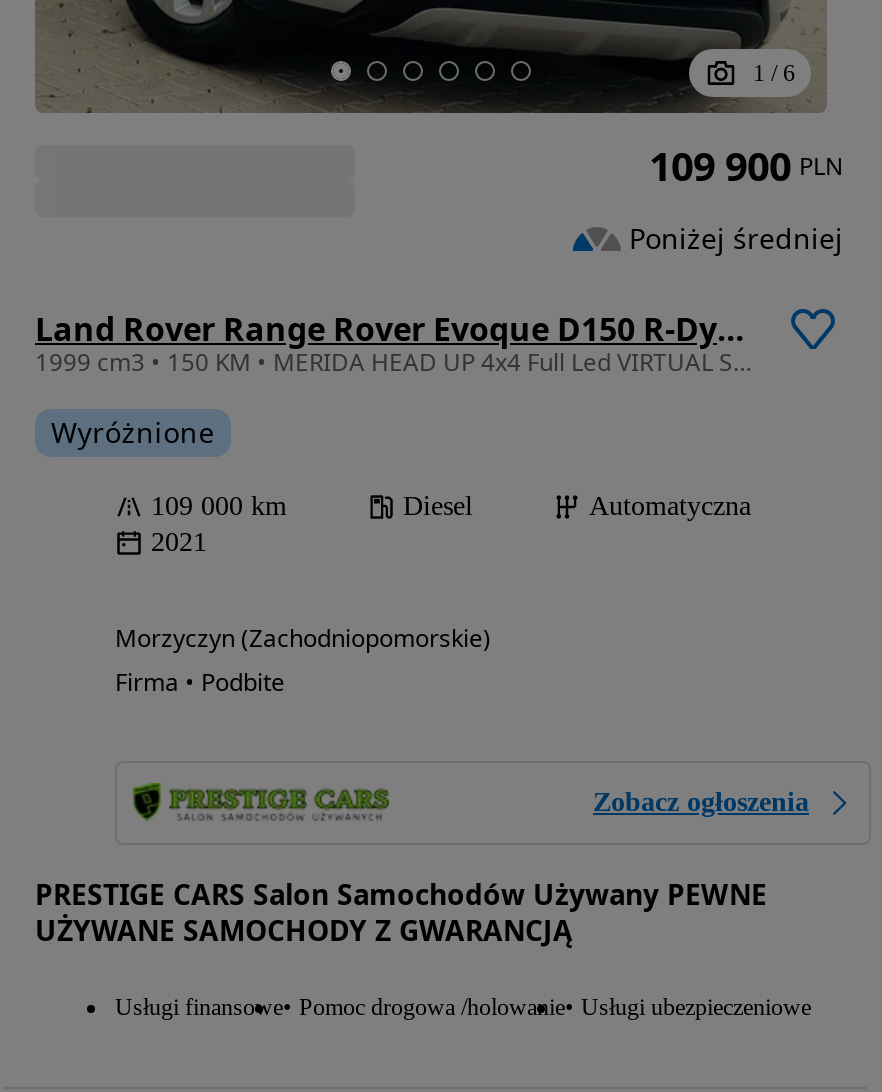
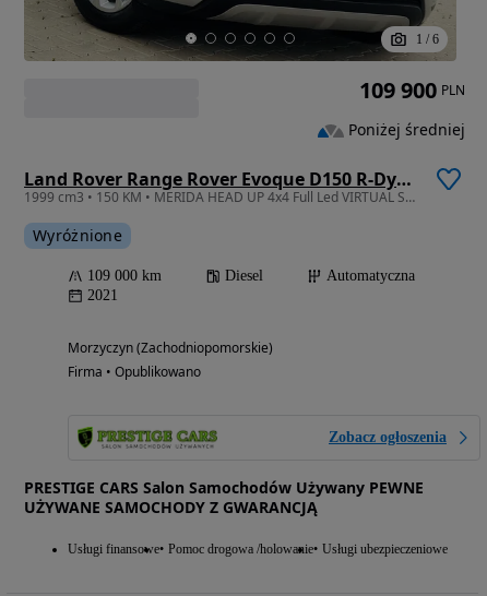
[115,664,285,698] Firma • Podbite -> [68,363,201,381] Firma • Opublikowano

